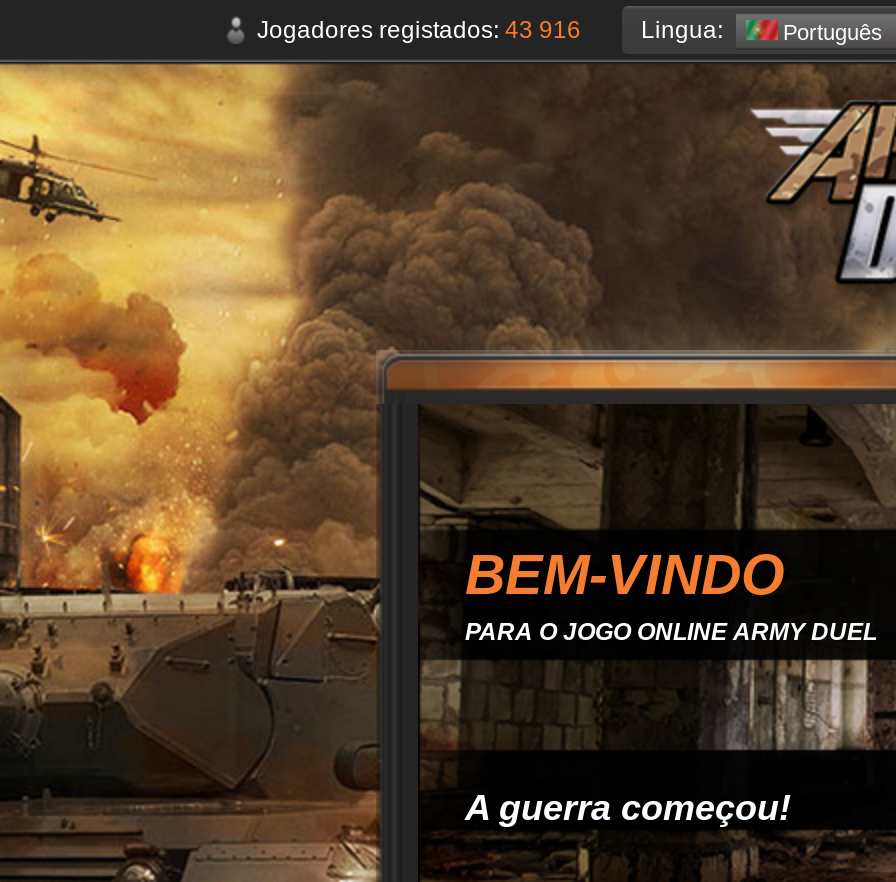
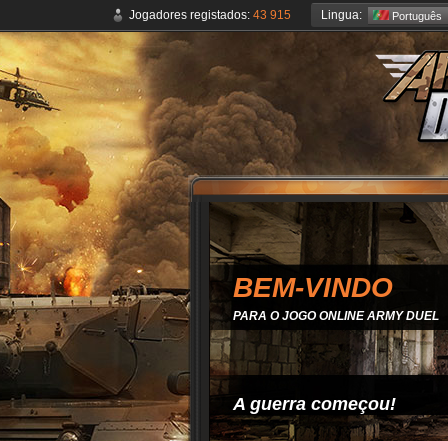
[245,16,581,44] Jogadores registados: 43 916 -> [122,8,290,22] Jogadores registados: 43 915

